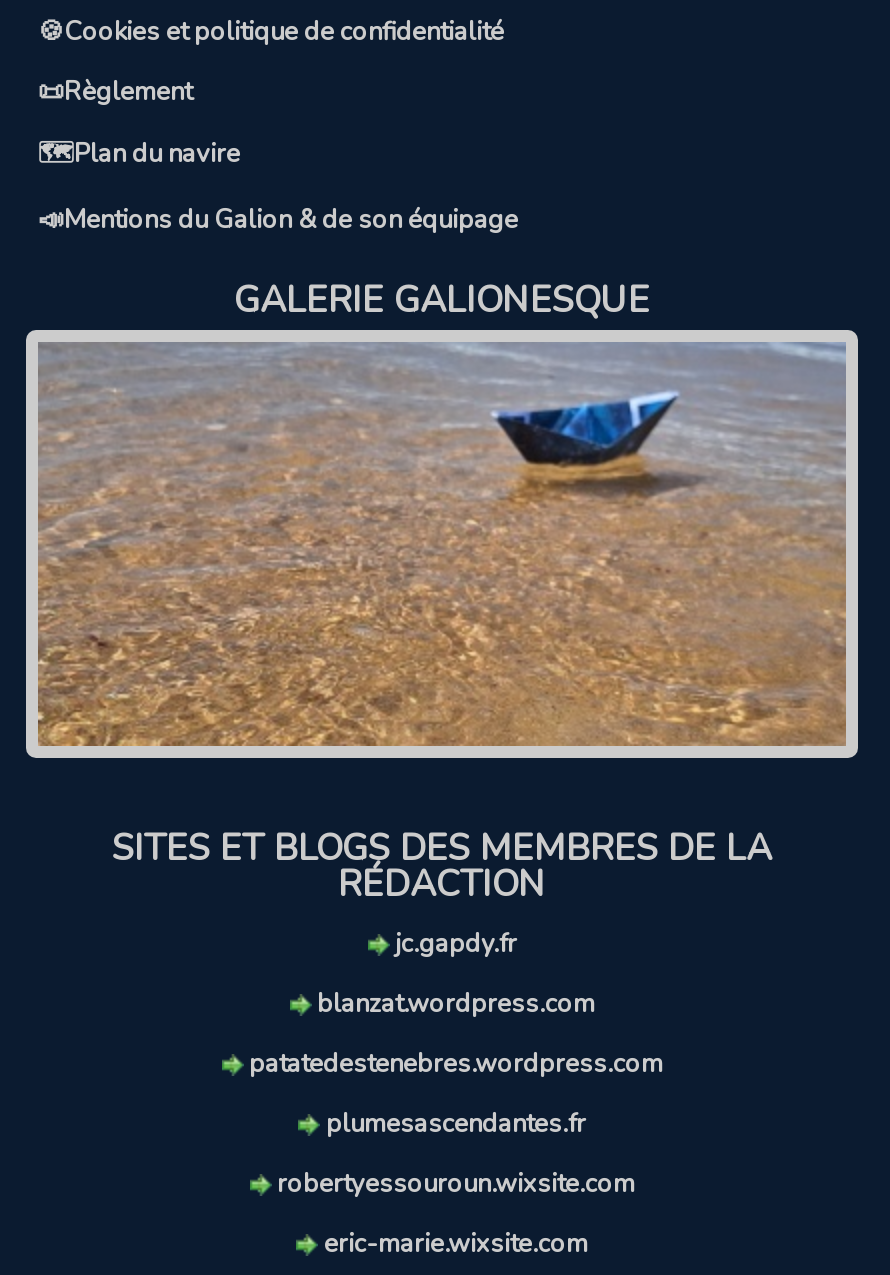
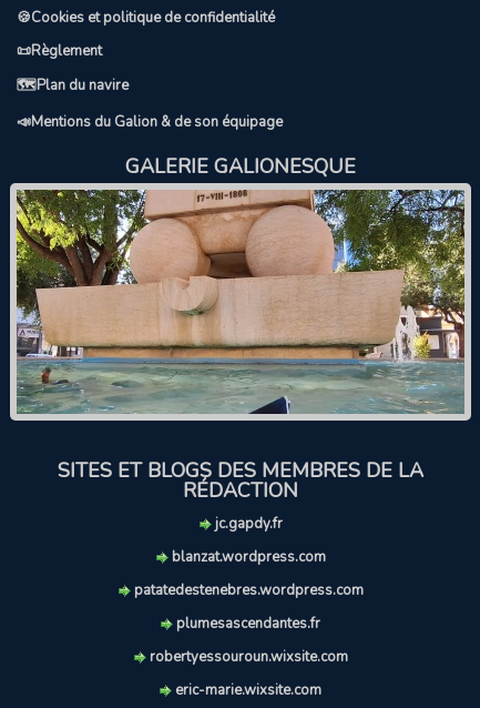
[36,342,846,748] [image] -> [16,189,466,415] [image]

